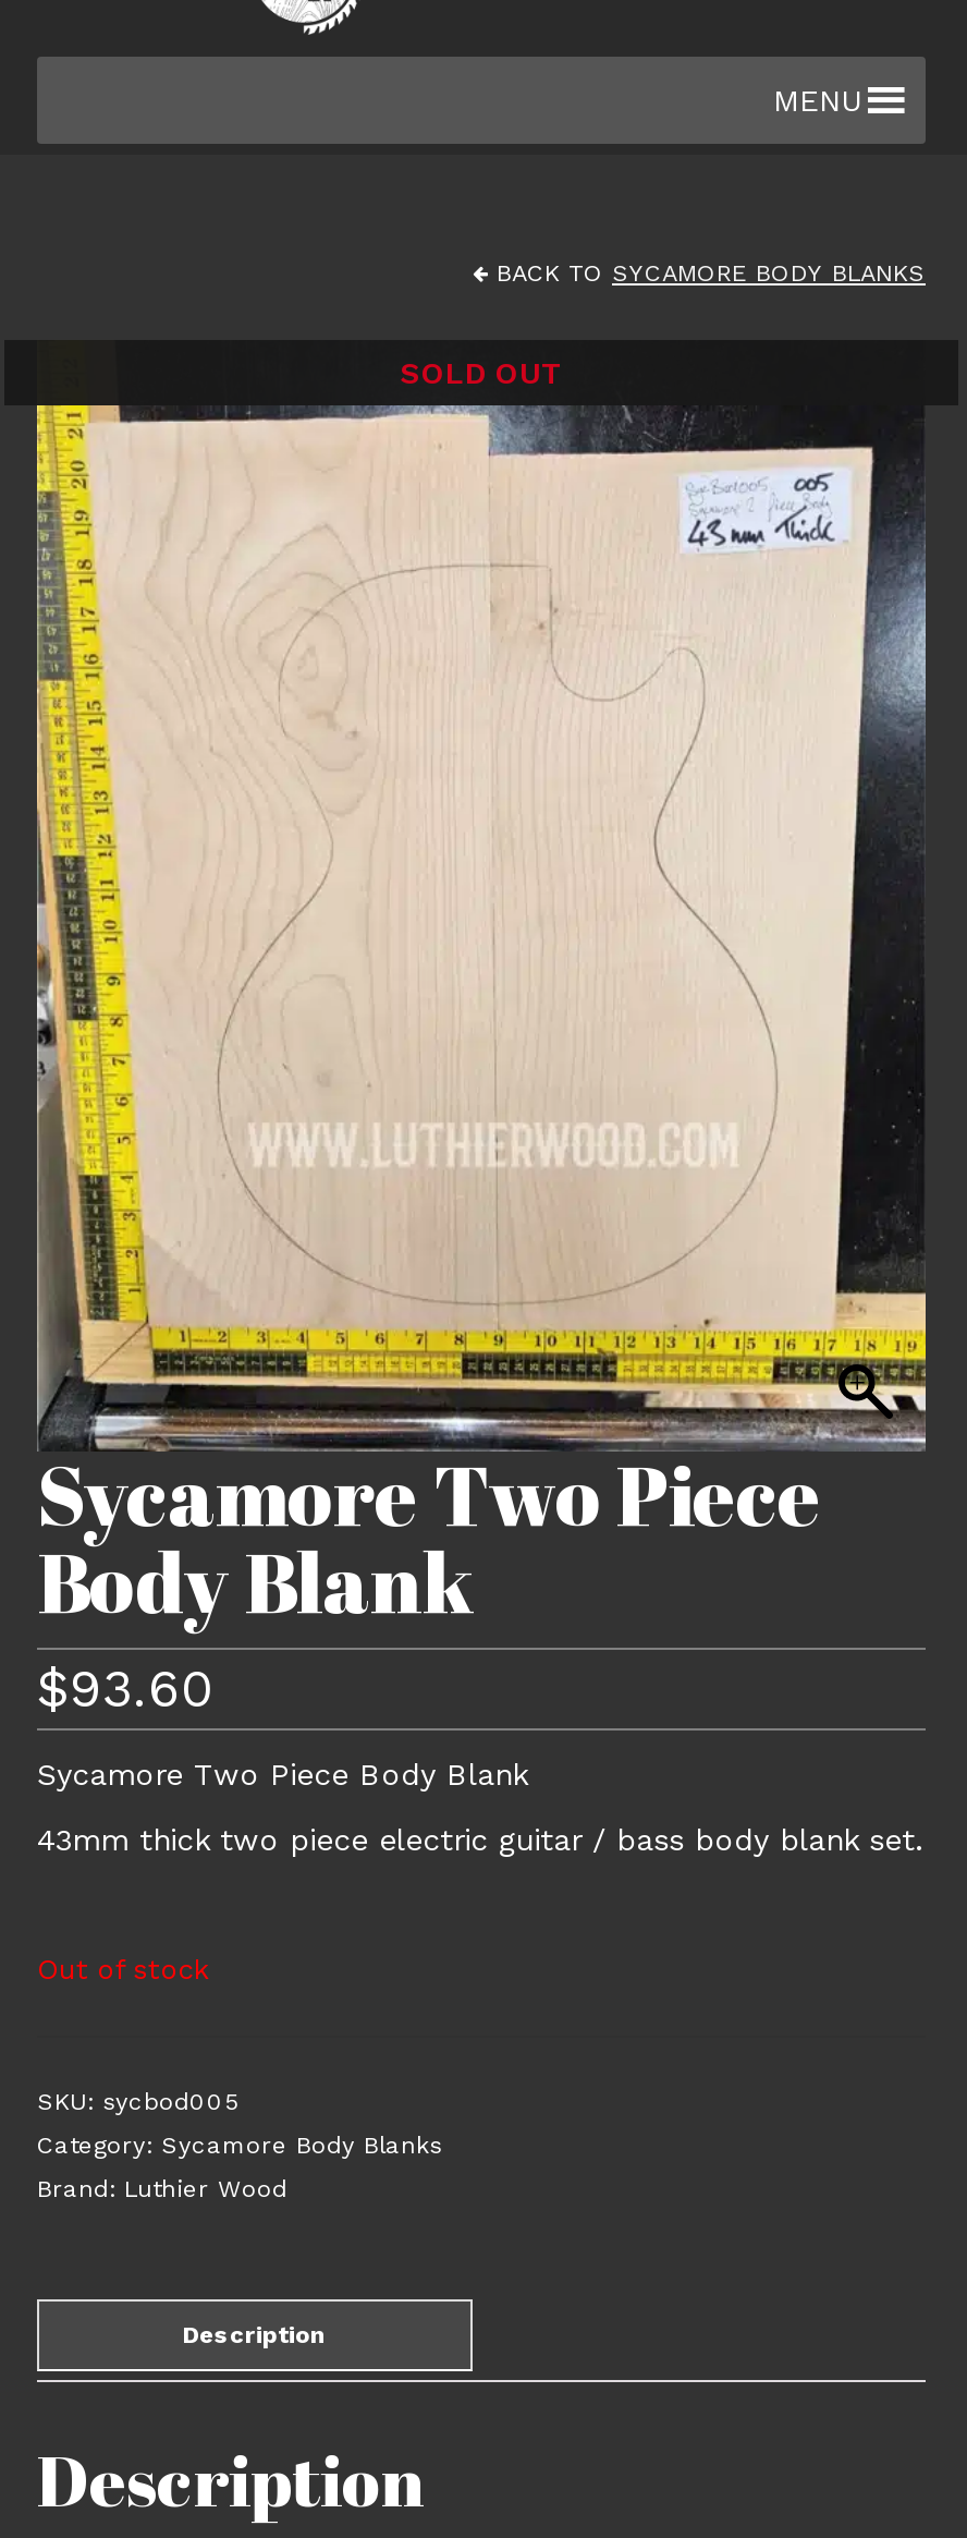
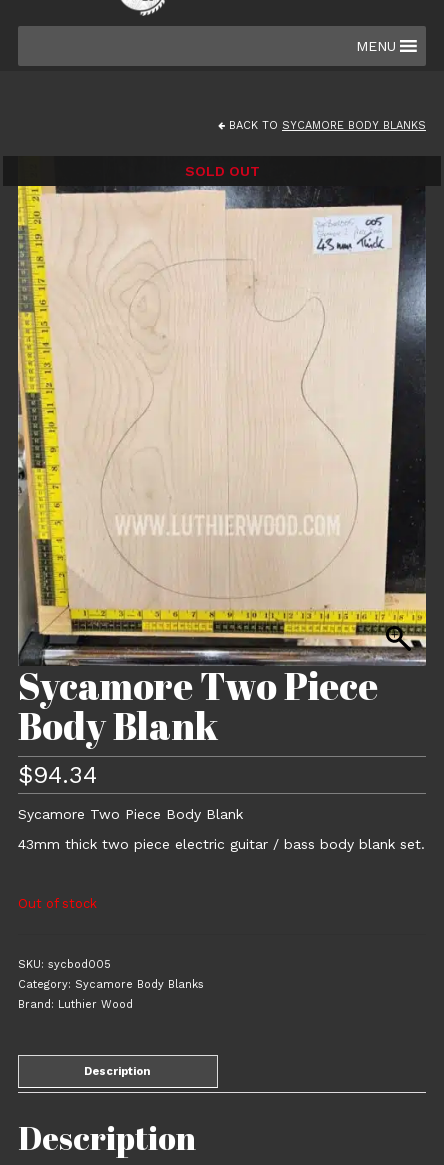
[37,1659,213,1720] $93.60 -> [18,761,97,789] $94.34

